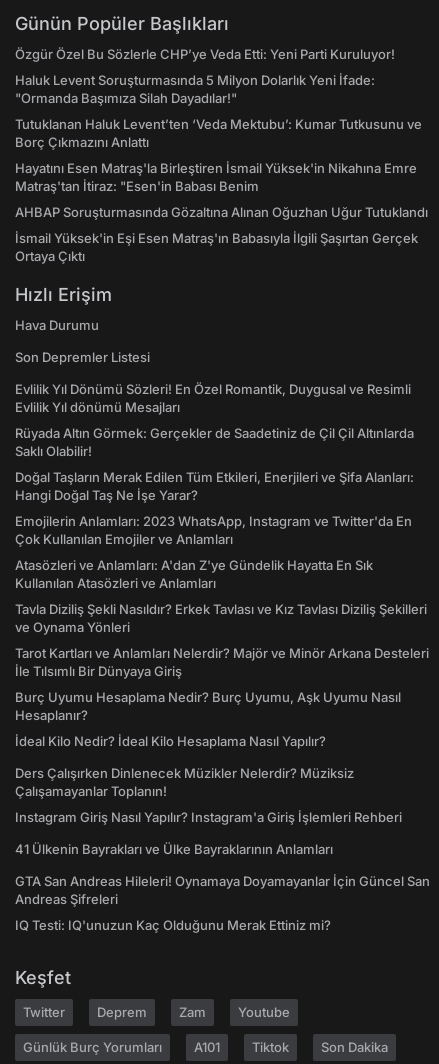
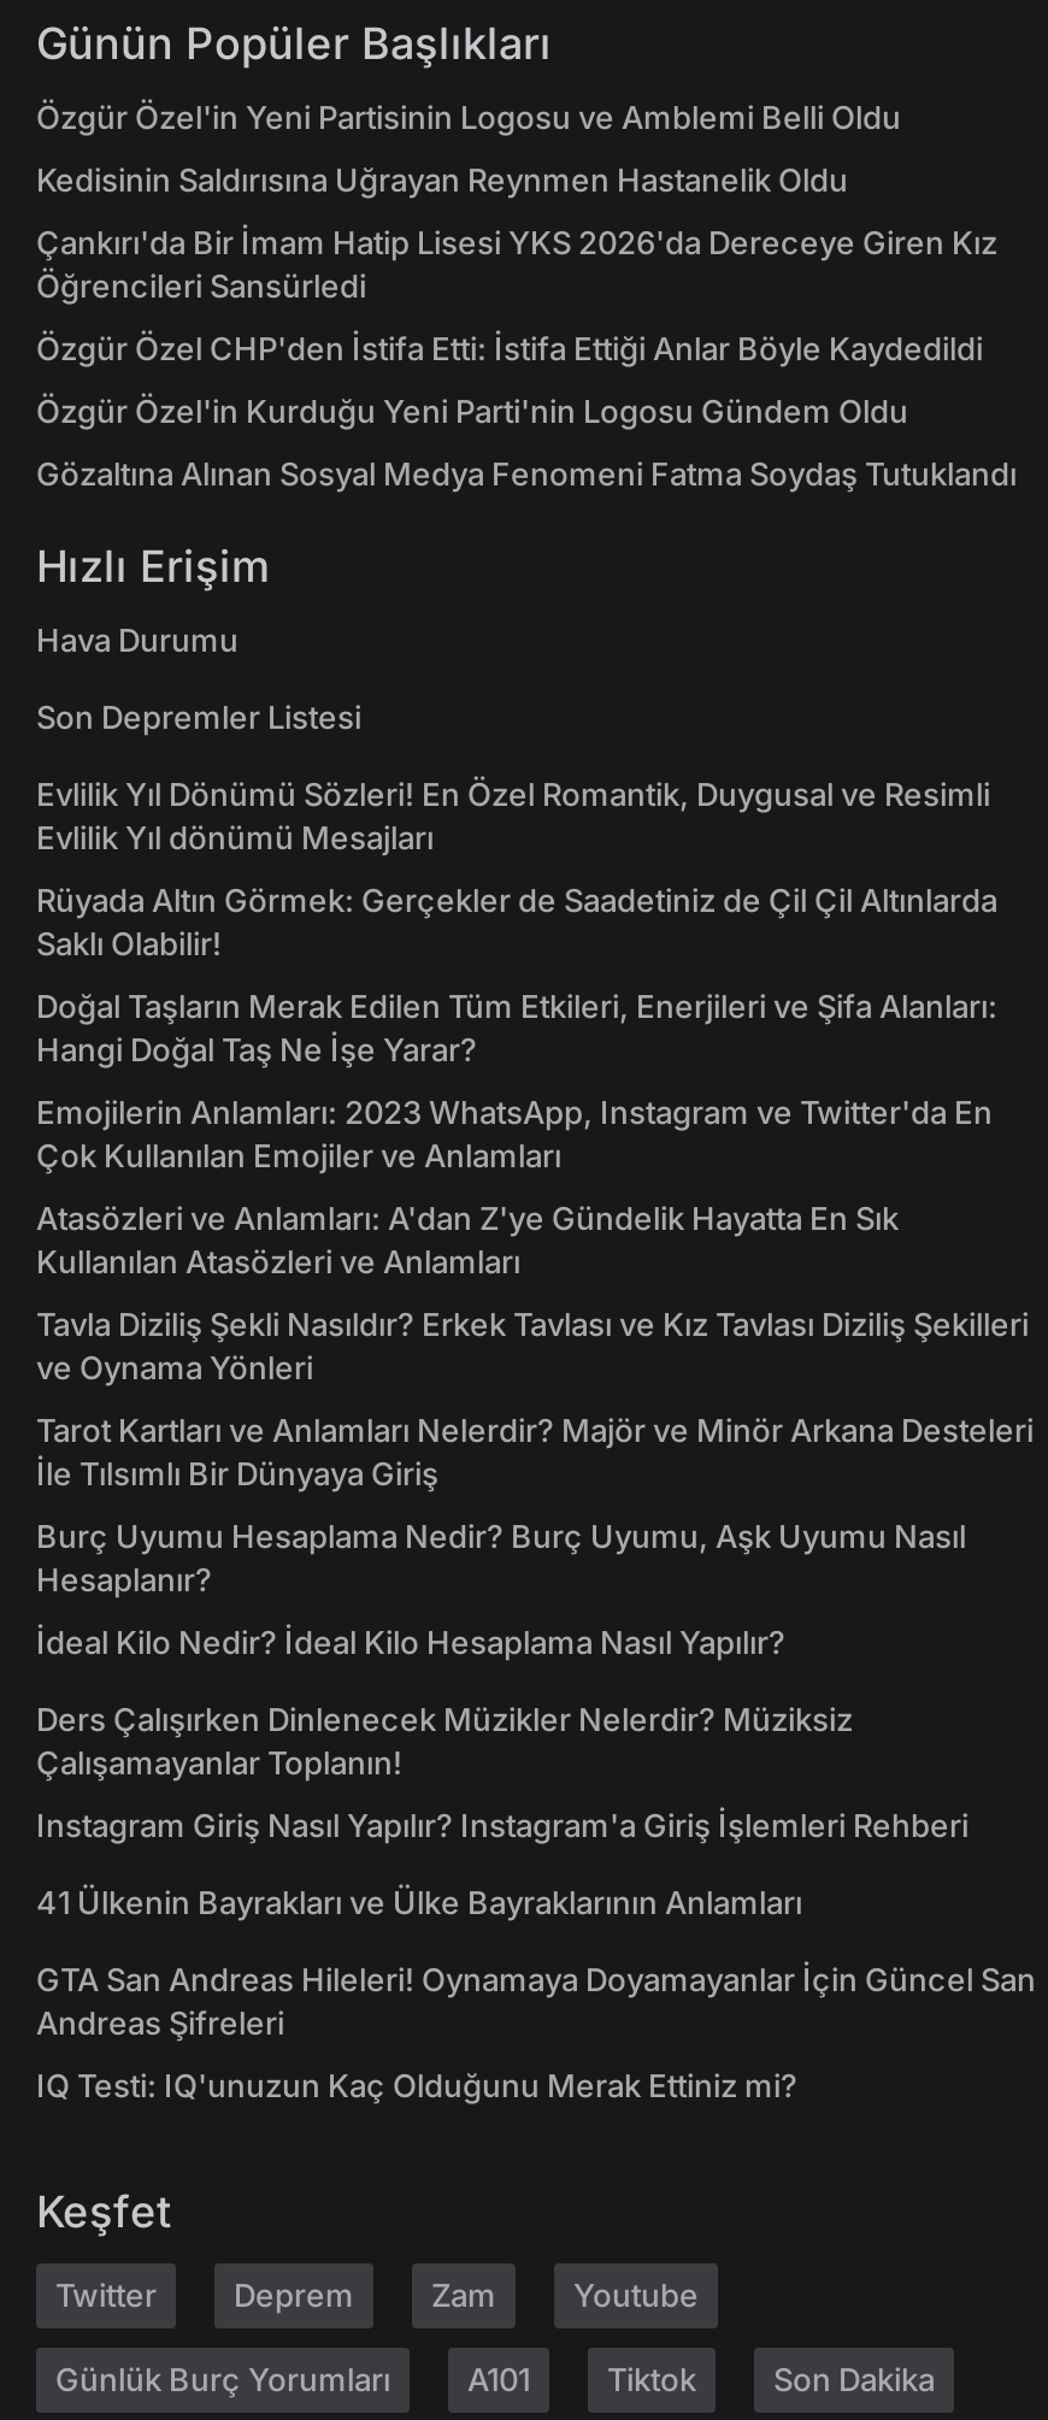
[15,46,395,62] Özgür Özel Bu Sözlerle CHP’ye Veda Etti: Yeni Parti Kuruluyor! -> [36,98,901,136] Özgür Özel'in Yeni Partisinin Logosu ve Amblemi Belli Oldu
[15,72,375,106] Haluk Levent Soruşturmasında 5 Milyon Dolarlık Yeni İfade: | "Ormanda Başımıza Silah Dayadılar!" -> [36,160,848,199] Kedisinin Saldırısına Uğrayan Reynmen Hastanelik Oldu
[15,116,422,150] Tutuklanan Haluk Levent’ten ‘Veda Mektubu’: Kumar Tutkusunu ve | Borç Çıkmazını Anlattı -> [36,223,997,305] Çankırı'da Bir İmam Hatip Lisesi YKS 2026'da Dereceye Giren Kız | Öğrencileri Sansürledi
[15,160,417,194] Hayatını Esen Matraş'la Birleştiren İsmail Yüksek'in Nikahına Emre | Matraş'tan İtiraz: "Esen'in Babası Benim -> [36,329,983,367] Özgür Özel CHP'den İstifa Etti: İstifa Ettiği Anlar Böyle Kaydedildi
[15,204,428,220] AHBAP Soruşturmasında Gözaltına Alınan Oğuzhan Uğur Tutuklandı -> [36,391,908,430] Özgür Özel'in Kurduğu Yeni Parti'nin Logosu Gündem Oldu
[15,230,418,264] İsmail Yüksek'in Eşi Esen Matraş'ın Babasıyla İlgili Şaşırtan Gerçek | Ortaya Çıktı -> [36,454,1017,493] Gözaltına Alınan Sosyal Medya Fenomeni Fatma Soydaş Tutuklandı

